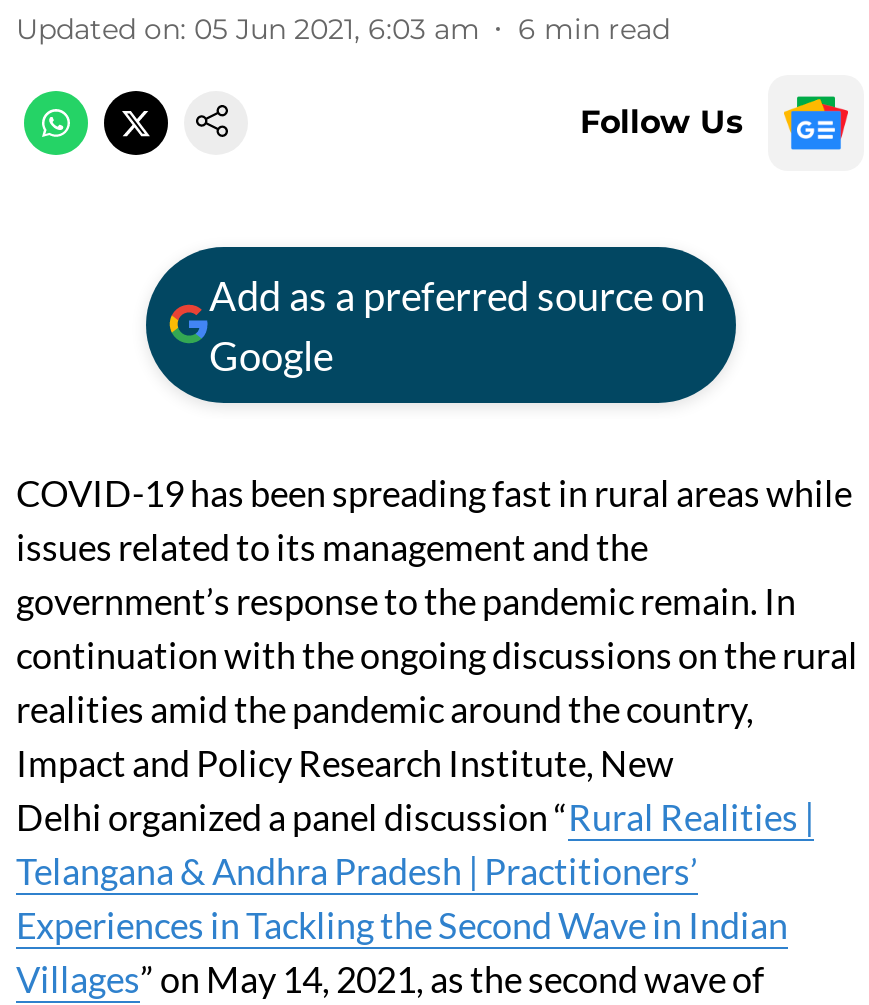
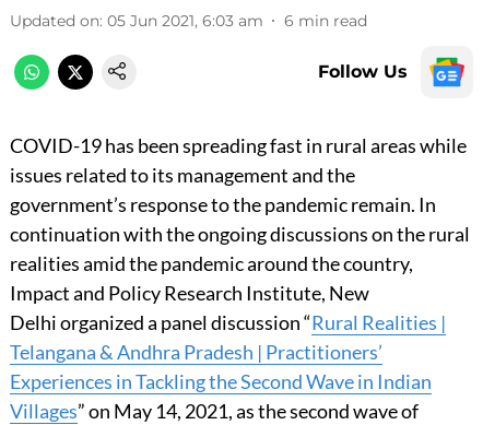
[209,270,705,378] Add as a preferred source on | Google -> none

